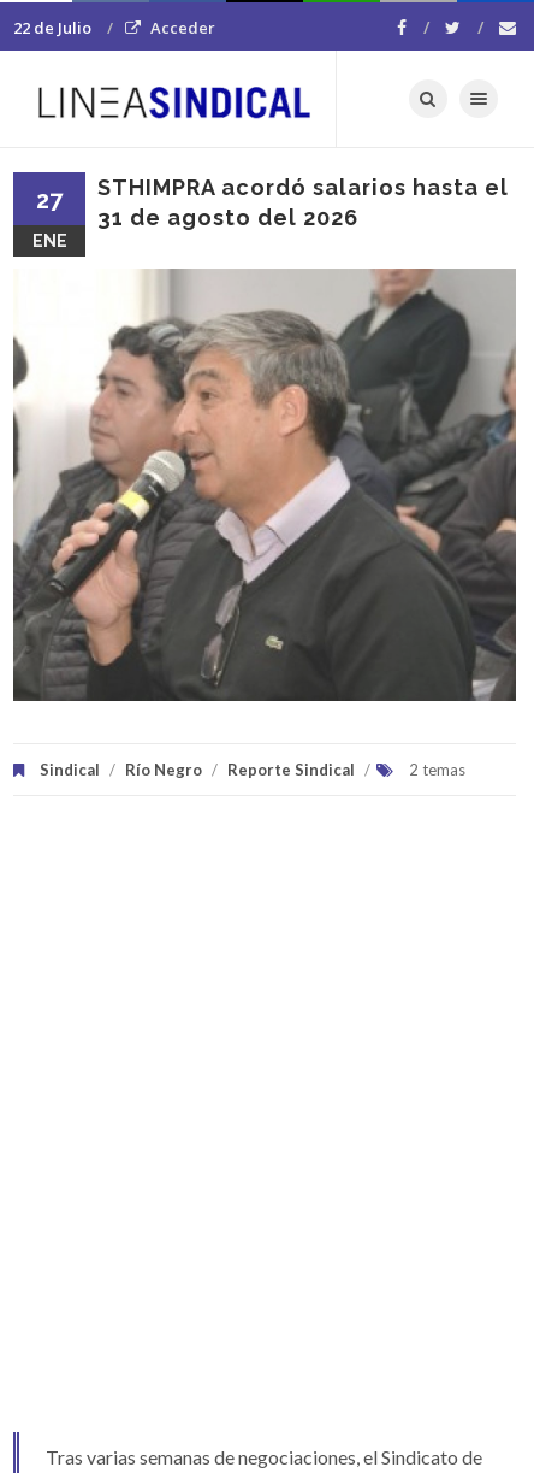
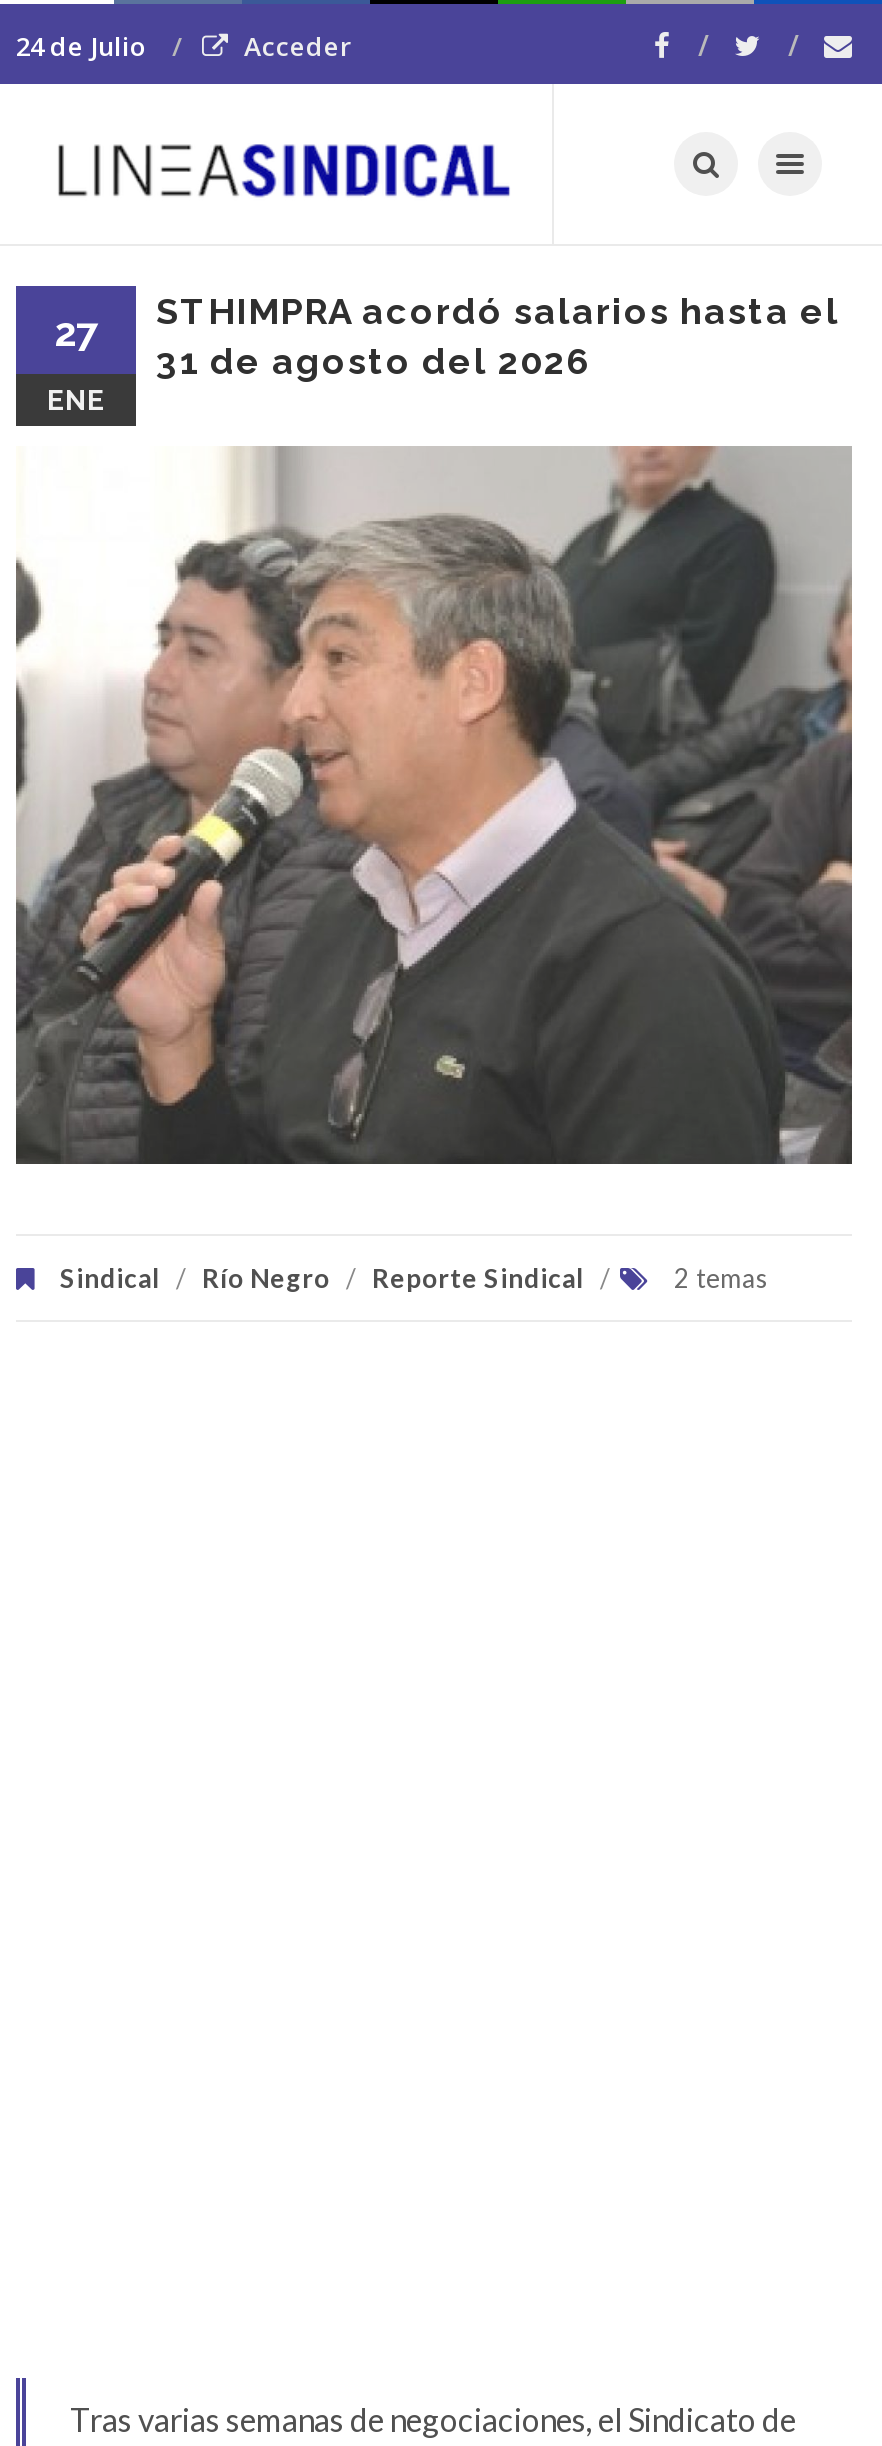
[13,17,95,39] 22 de Julio -> [16,28,152,64] 24 de Julio

